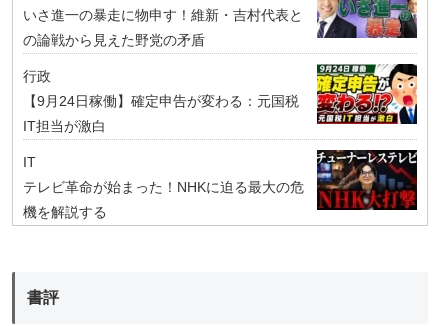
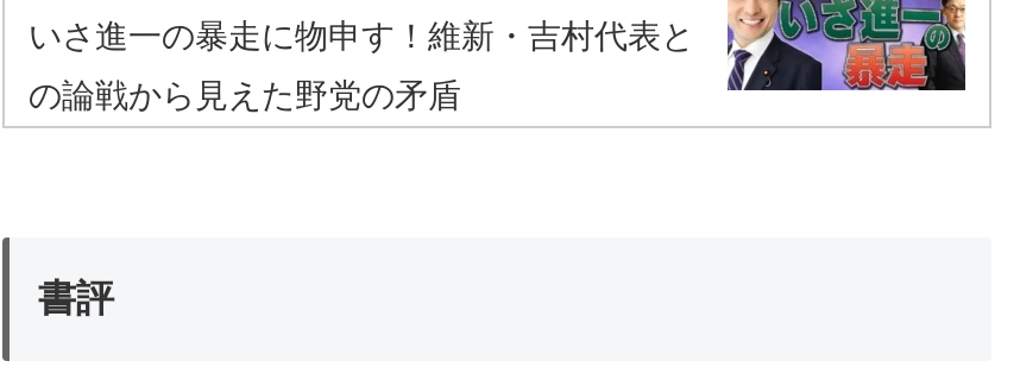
[23,63,418,220] [image] | 行政 | 【9月24日稼働】確定申告が変わる：元国税 | IT担当が激白 | IT | テレビ革命が始まった！NHKに迫る最大の危 | 機を解説する -> none
[316,149,418,211] [image] -> none

